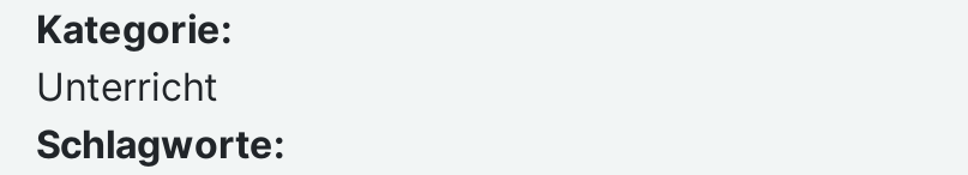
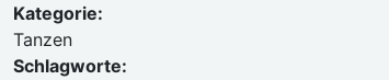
[36,62,218,110] Unterricht -> [13,28,72,50] Tanzen

